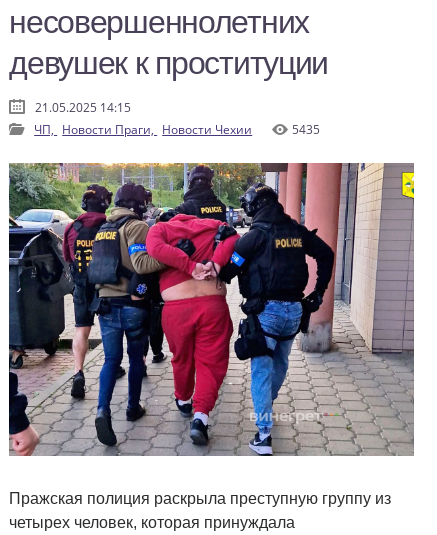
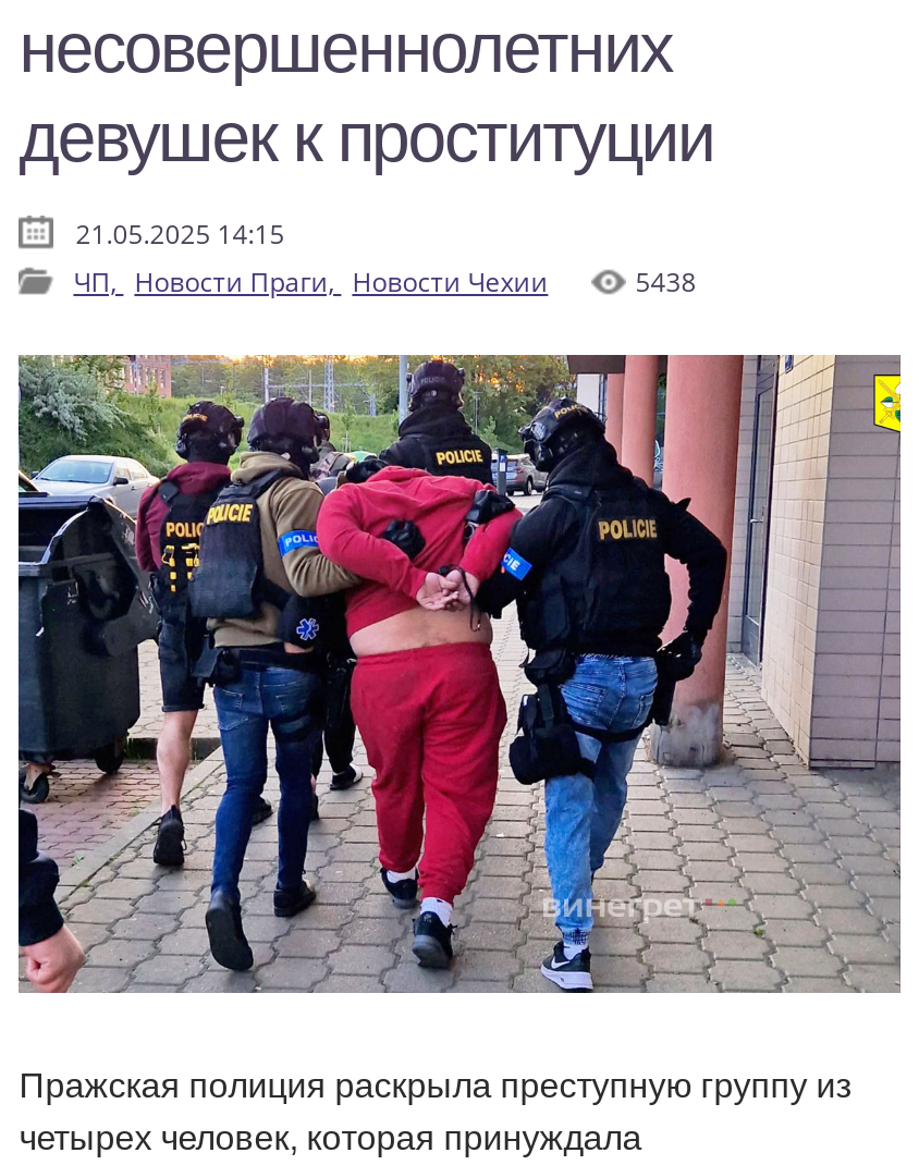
[292,121,320,138] 5435 -> [635,263,696,301] 5438

